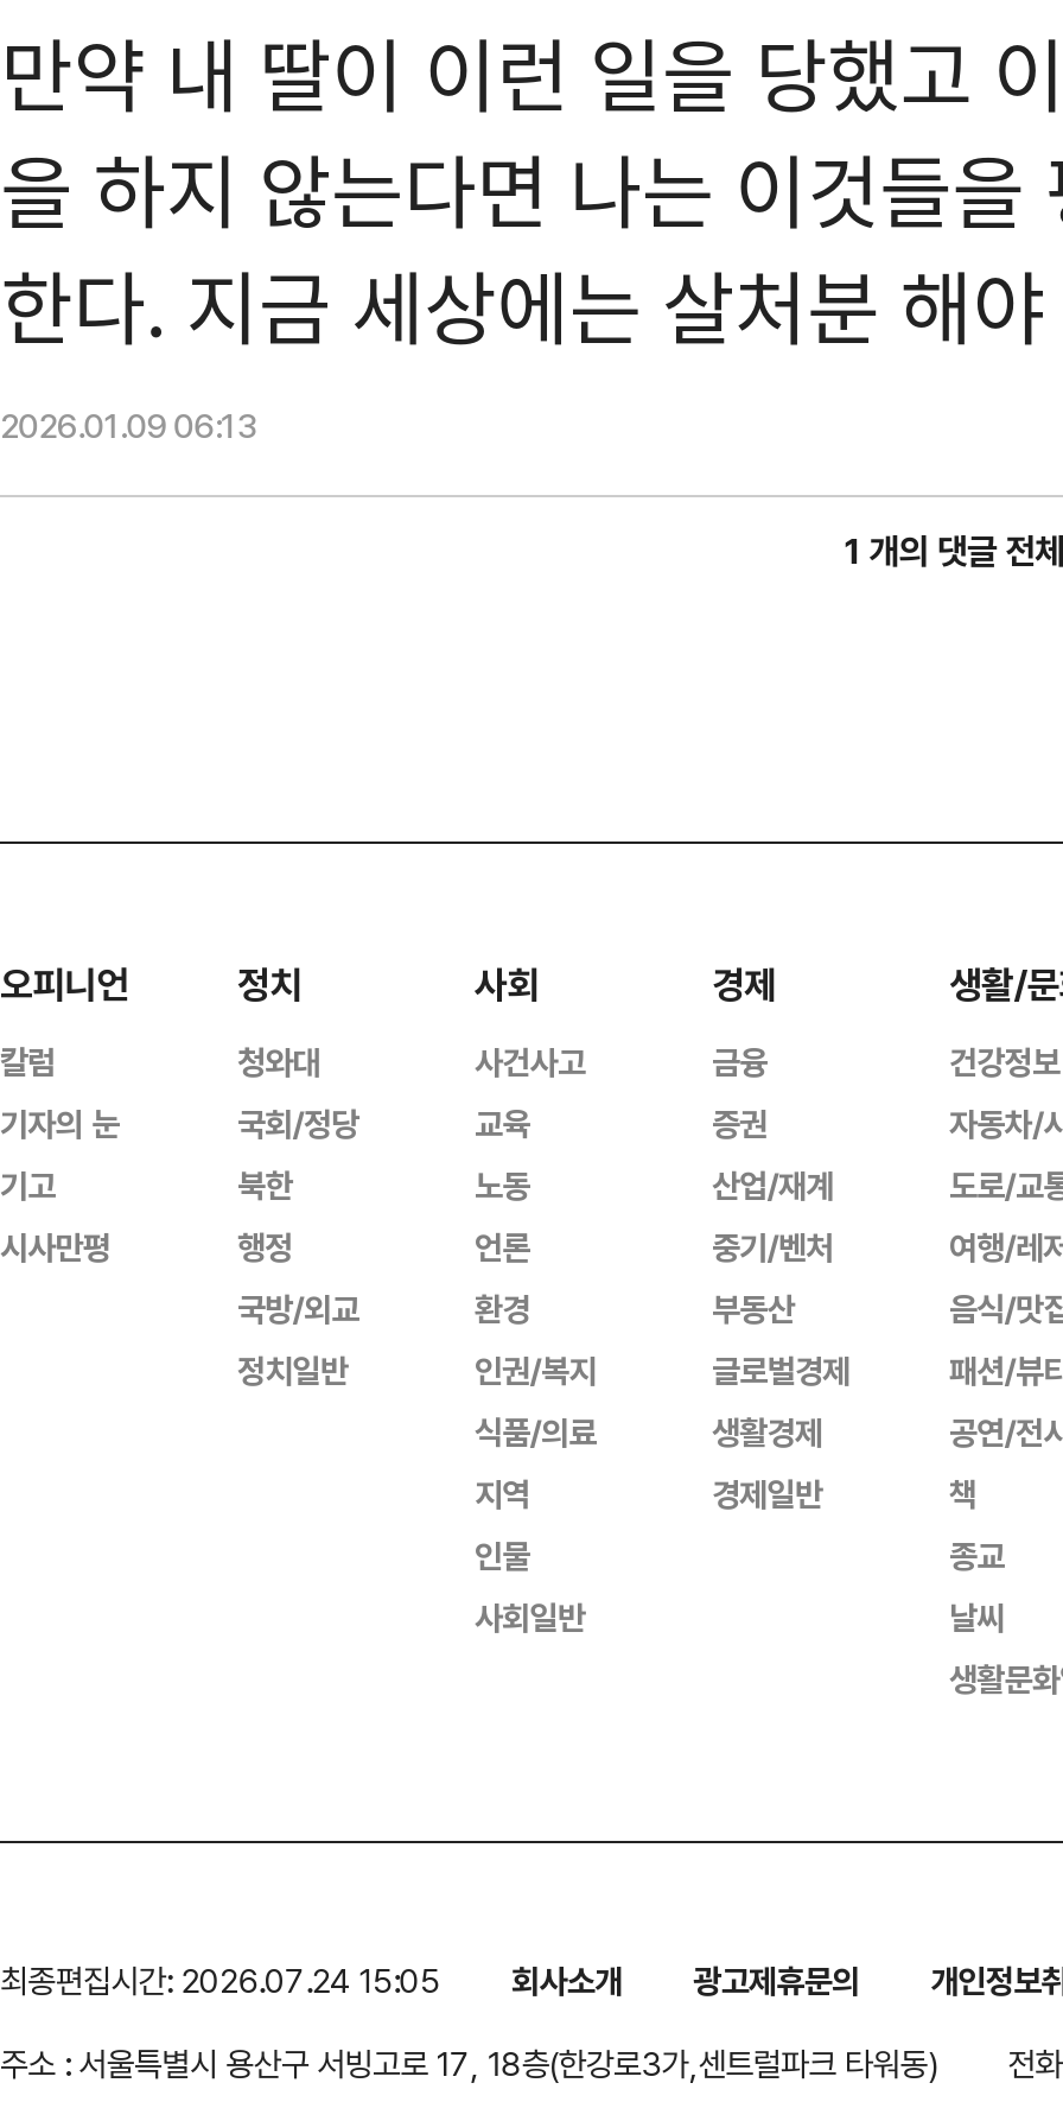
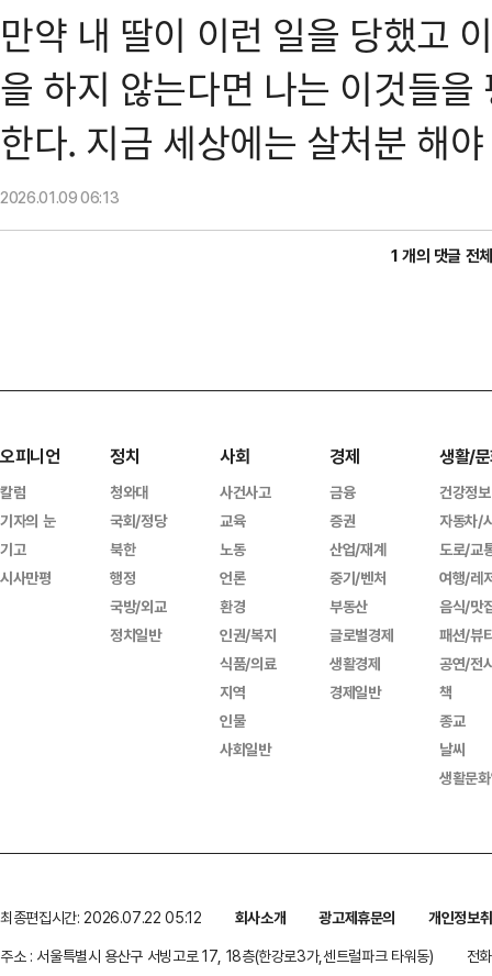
[0,1957,440,2002] 최종편집시간: 2026.07.24 15:05 -> [0,907,202,928] 최종편집시간: 2026.07.22 05:12

